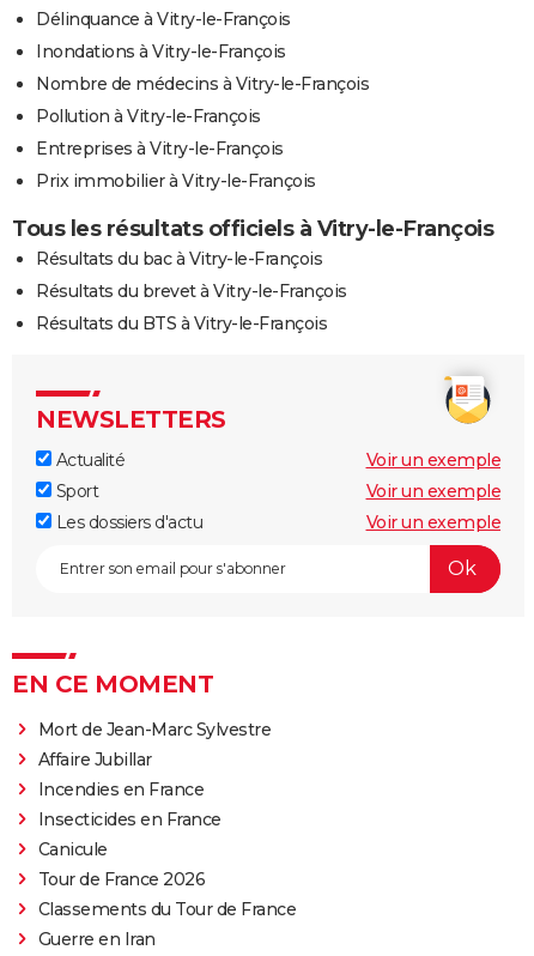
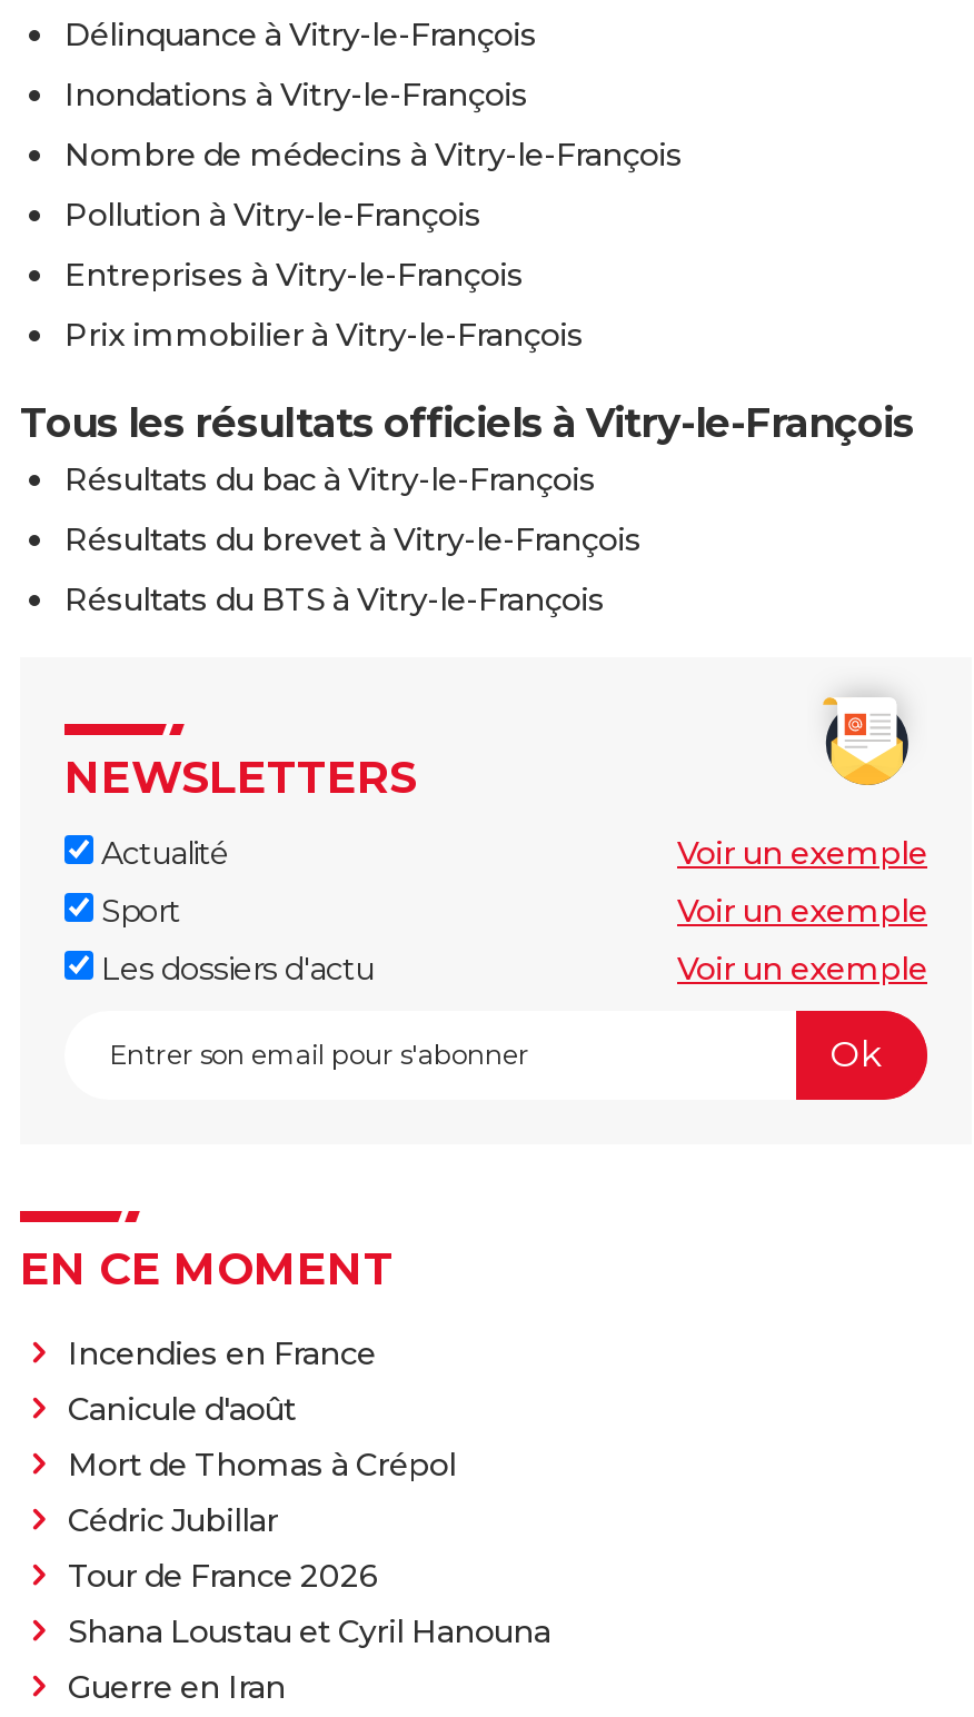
[38,718,271,770] Mort de Jean-Marc Sylvestre | Affaire Jubillar -> none
moved [38,778,204,800] -> [68,1333,376,1373]: Incendies en France
[38,808,221,860] Insecticides en France | Canicule -> [68,1388,456,1540] Canicule d'août | Mort de Thomas à Crépol | Cédric Jubillar
[38,898,296,920] Classements du Tour de France -> [68,1611,550,1651] Shana Loustau et Cyril Hanouna

